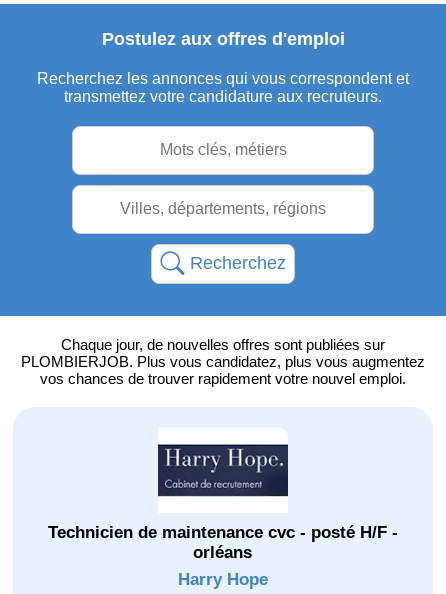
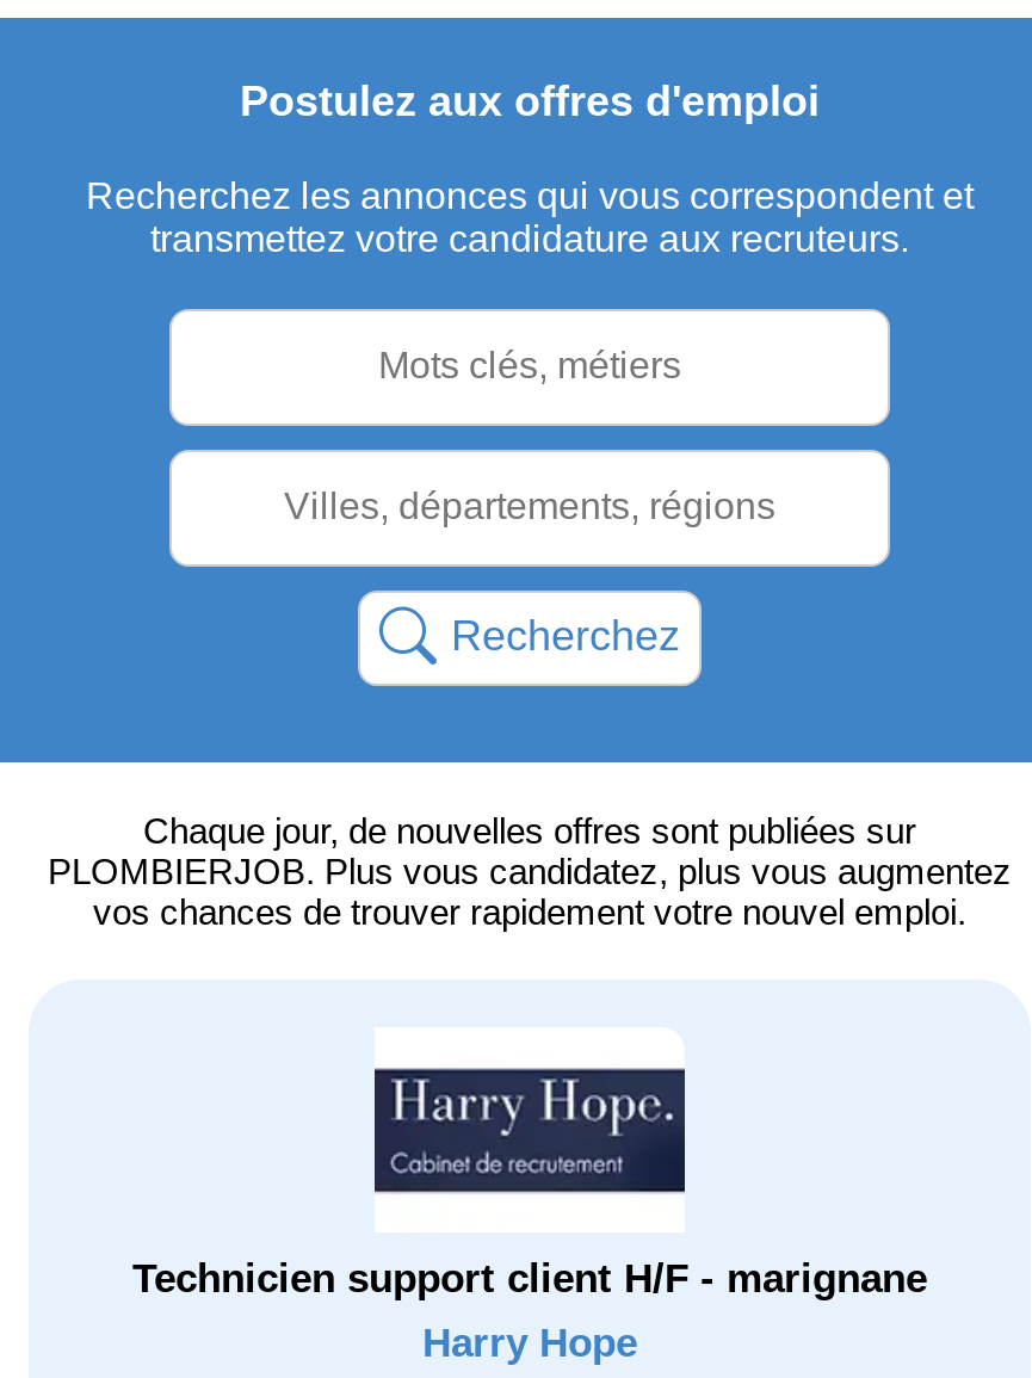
[48,523,398,562] Technicien de maintenance cvc - posté H/F - | orléans -> [132,1256,927,1301] Technicien support client H/F - marignane

